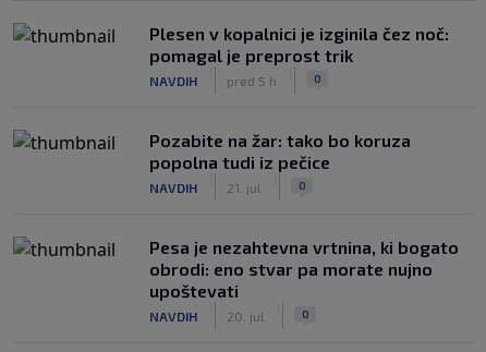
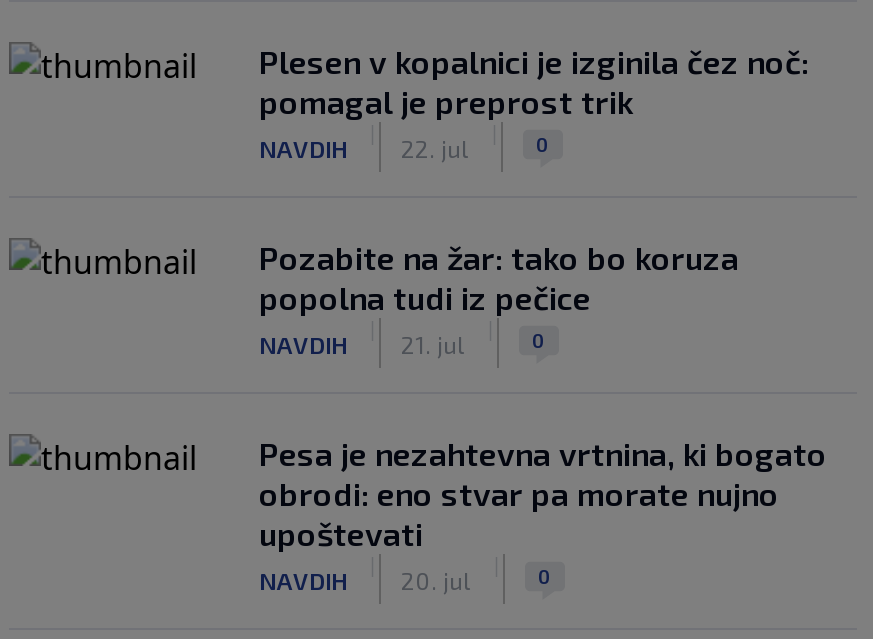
[149,72,277,88] NAVDIH pred 5 h -> [259,133,469,161] NAVDIH 22. jul

